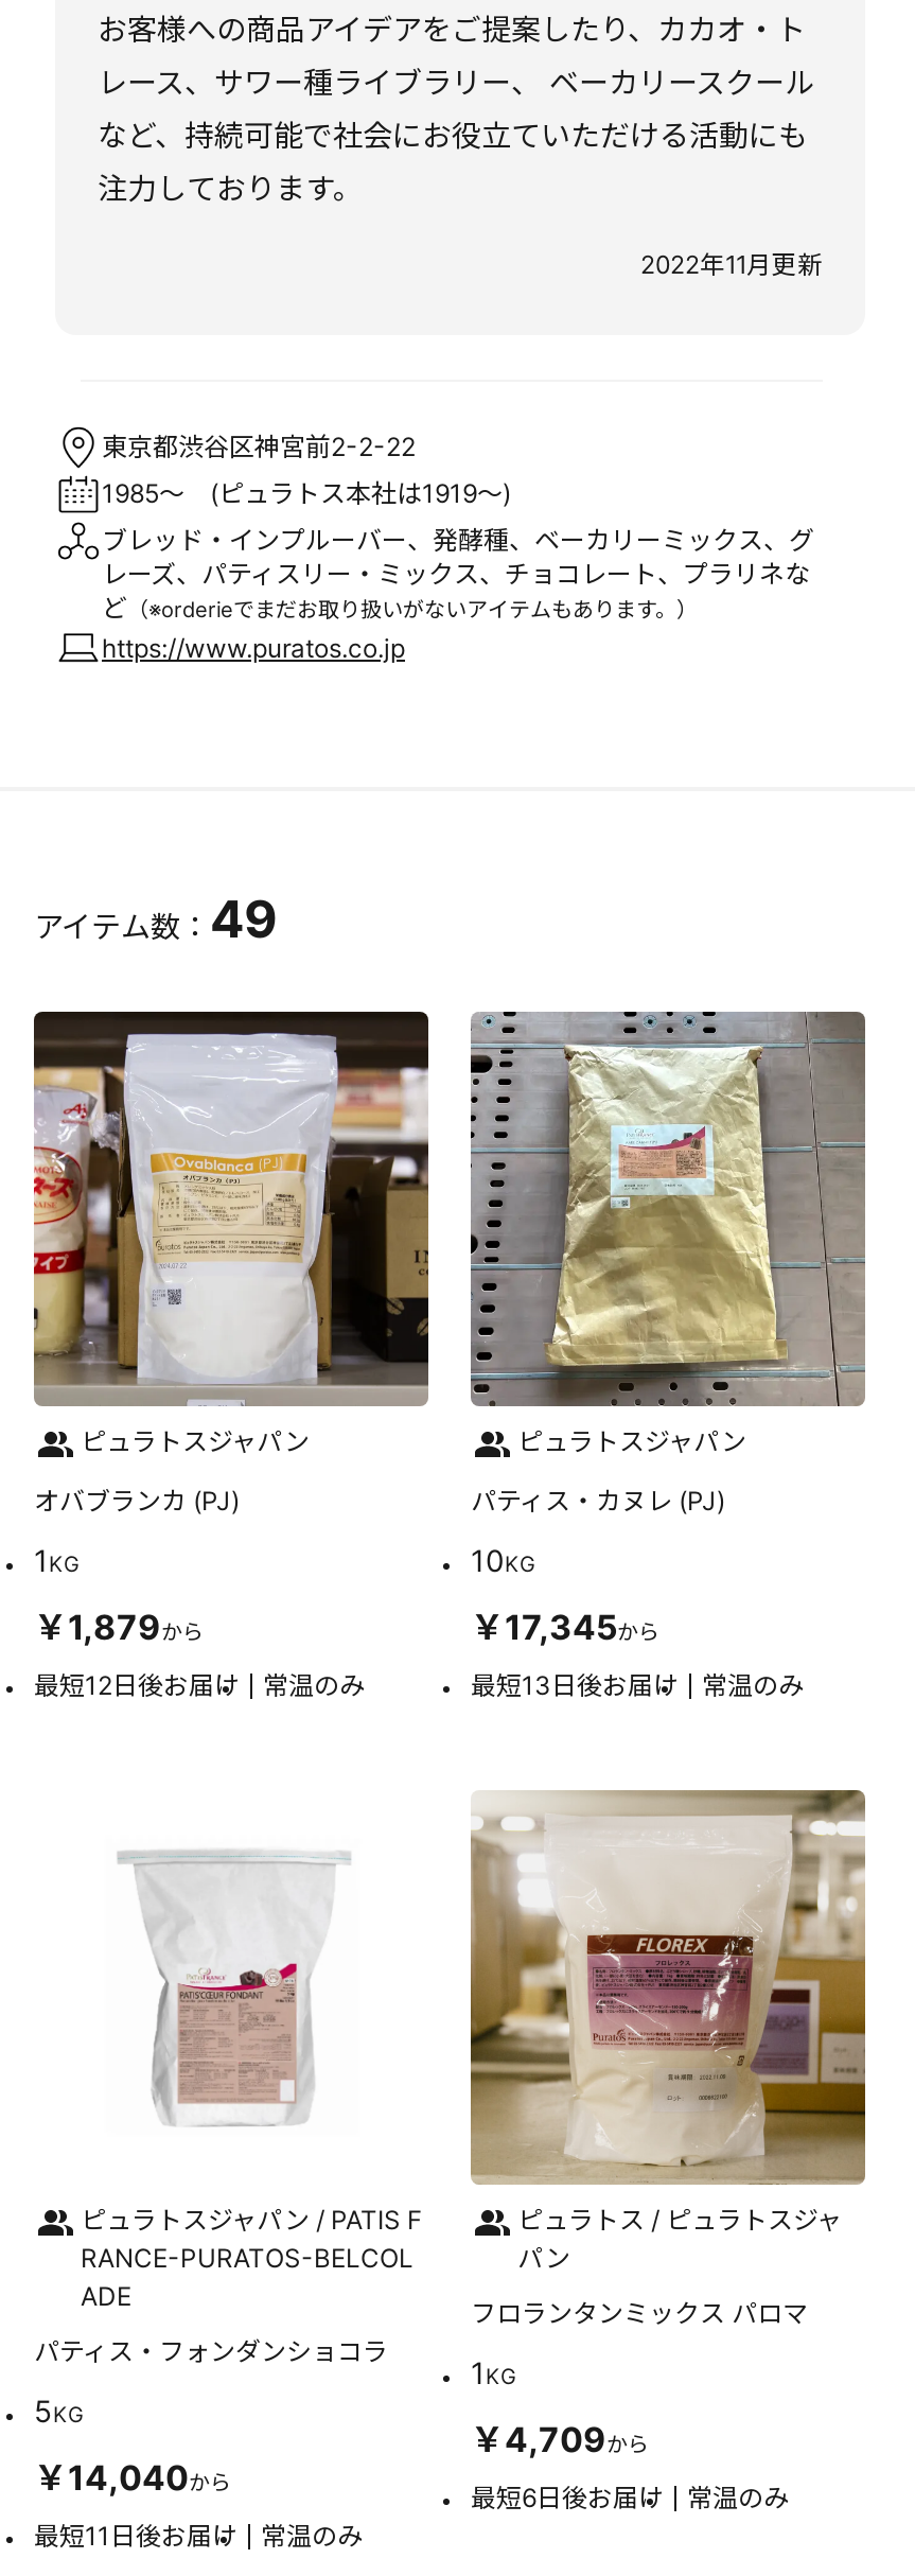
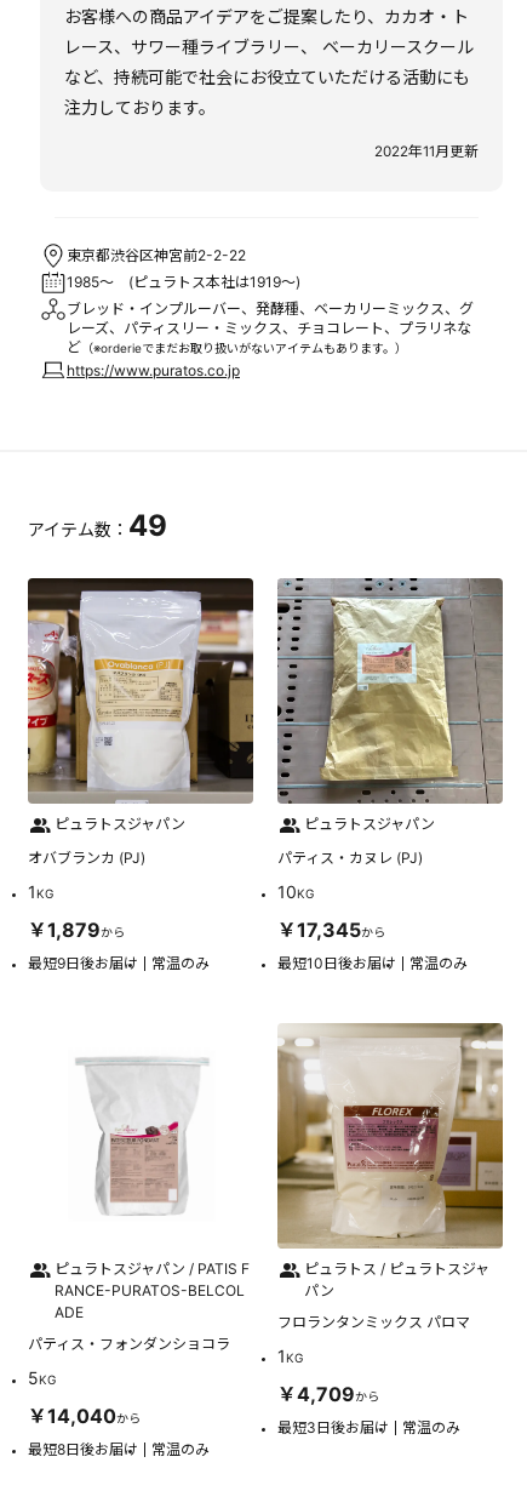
[34,1669,240,1701] 最短12日後お届け -> [28,954,138,972] 最短9日後お届け
[471,1669,679,1701] 最短13日後お届け -> [277,954,396,972] 最短10日後お届け
[471,2482,664,2513] 最短6日後お届け -> [277,1418,389,1436] 最短3日後お届け
[34,2520,237,2552] 最短11日後お届け -> [28,1440,138,1458] 最短8日後お届け

